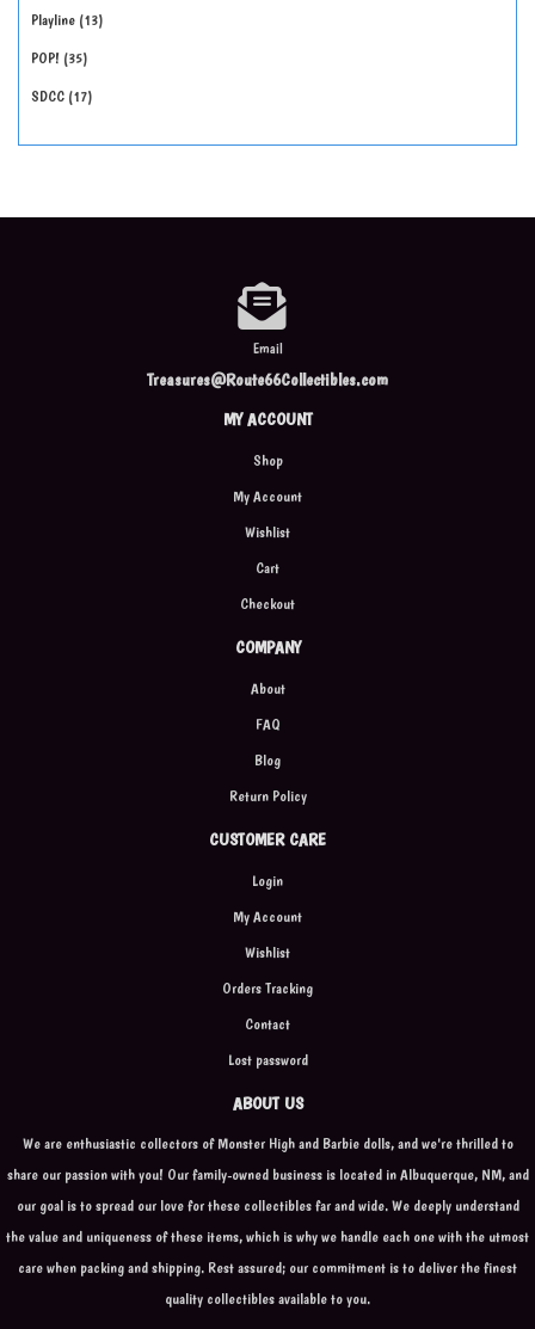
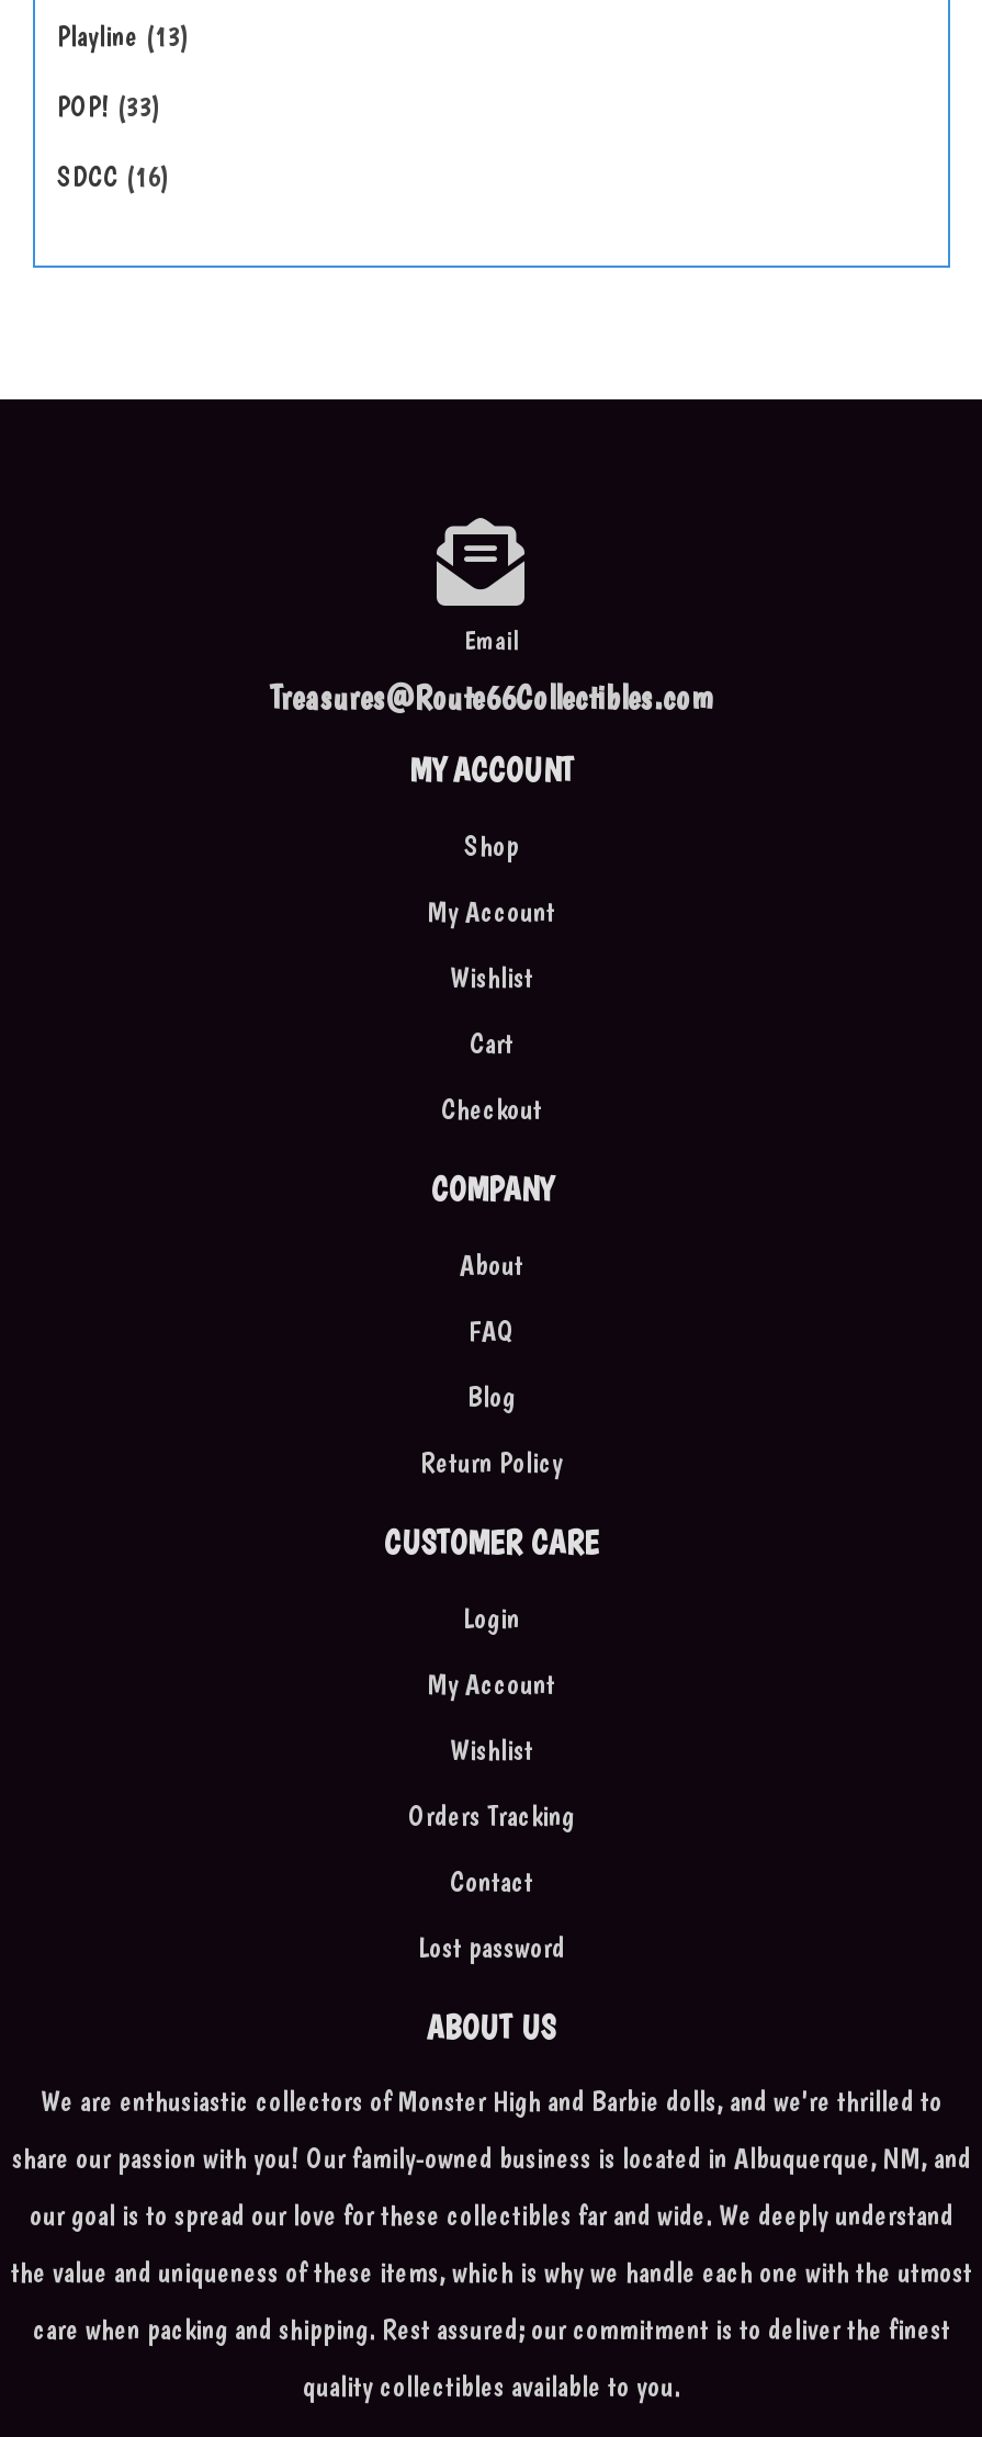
[31,49,82,67] POP! 35 -> [57,91,151,124] POP! 33
[31,88,87,105] SDCC 17 -> [57,161,160,194] SDCC 16

